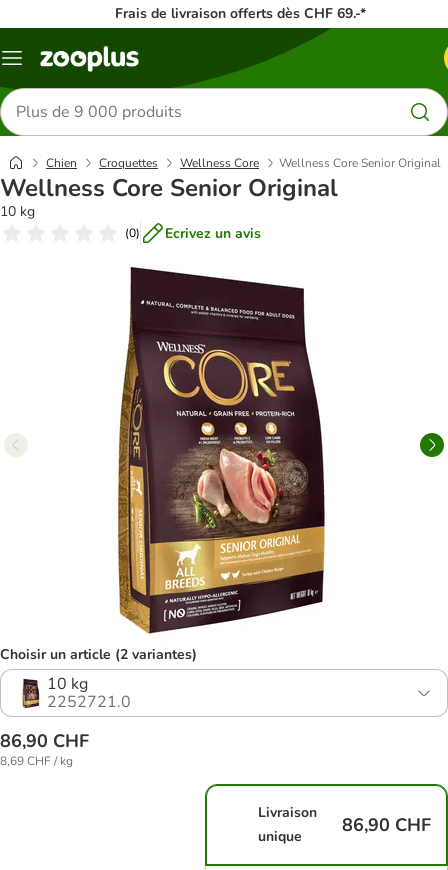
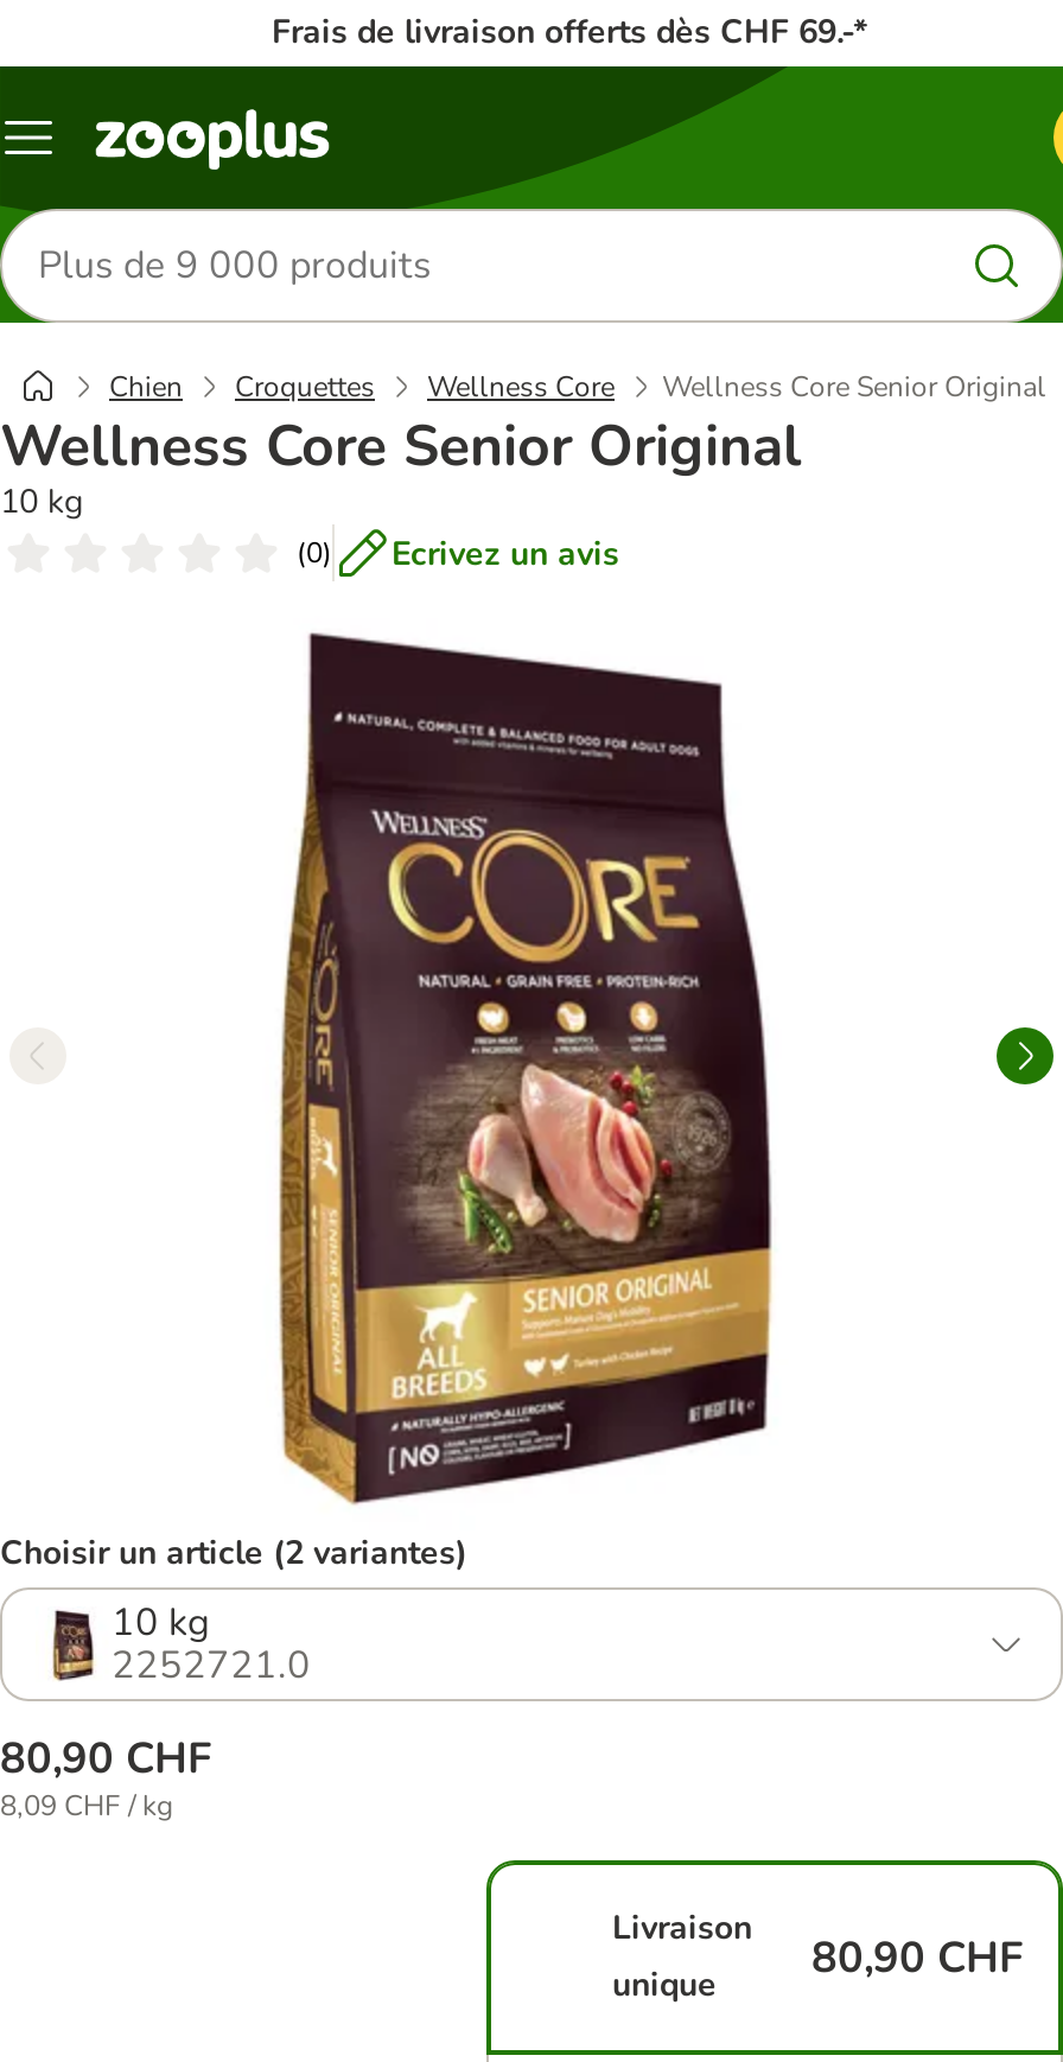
[0,729,89,753] 86,90 CHF -> [0,1730,211,1787] 80,90 CHF
[0,753,73,769] 8,69 CHF / kg -> [0,1787,173,1825] 8,09 CHF / kg
[342,813,431,837] 86,90 CHF -> [811,1929,1023,1986] 80,90 CHF

